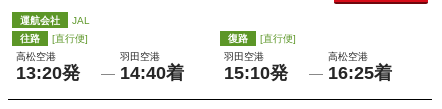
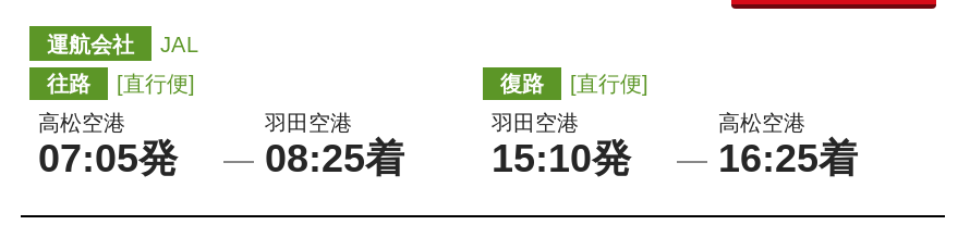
[16,63,80,83] 13:20発 -> [38,137,178,180] 07:05発
[120,63,184,83] 14:40着 -> [265,137,404,180] 08:25着

